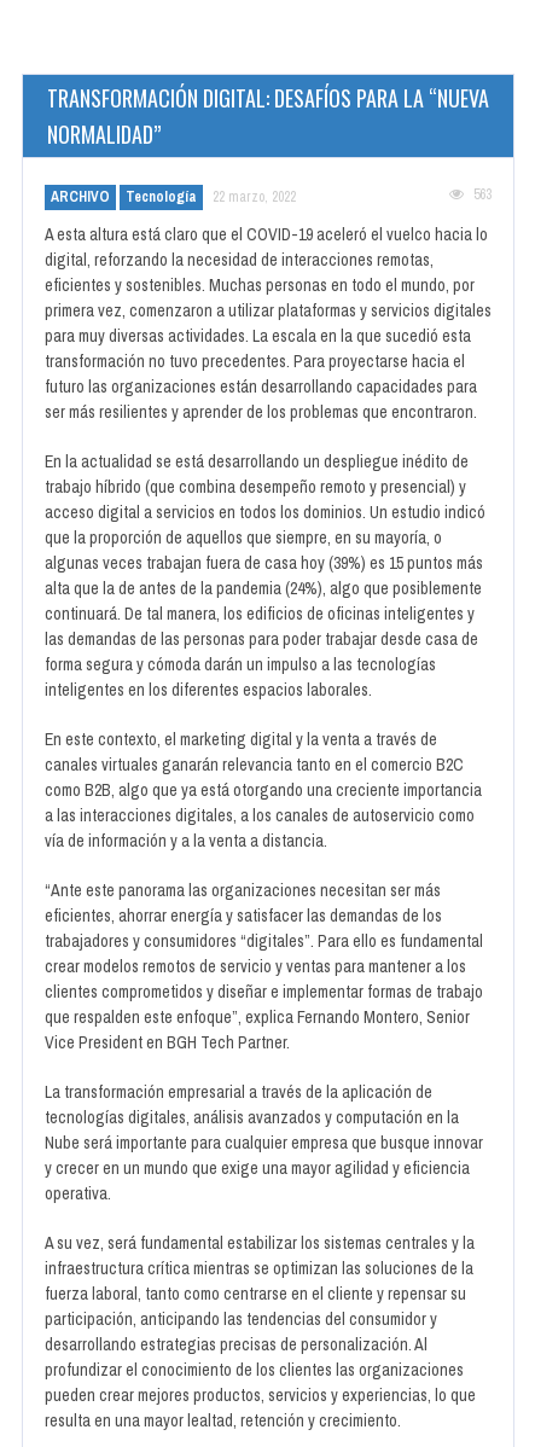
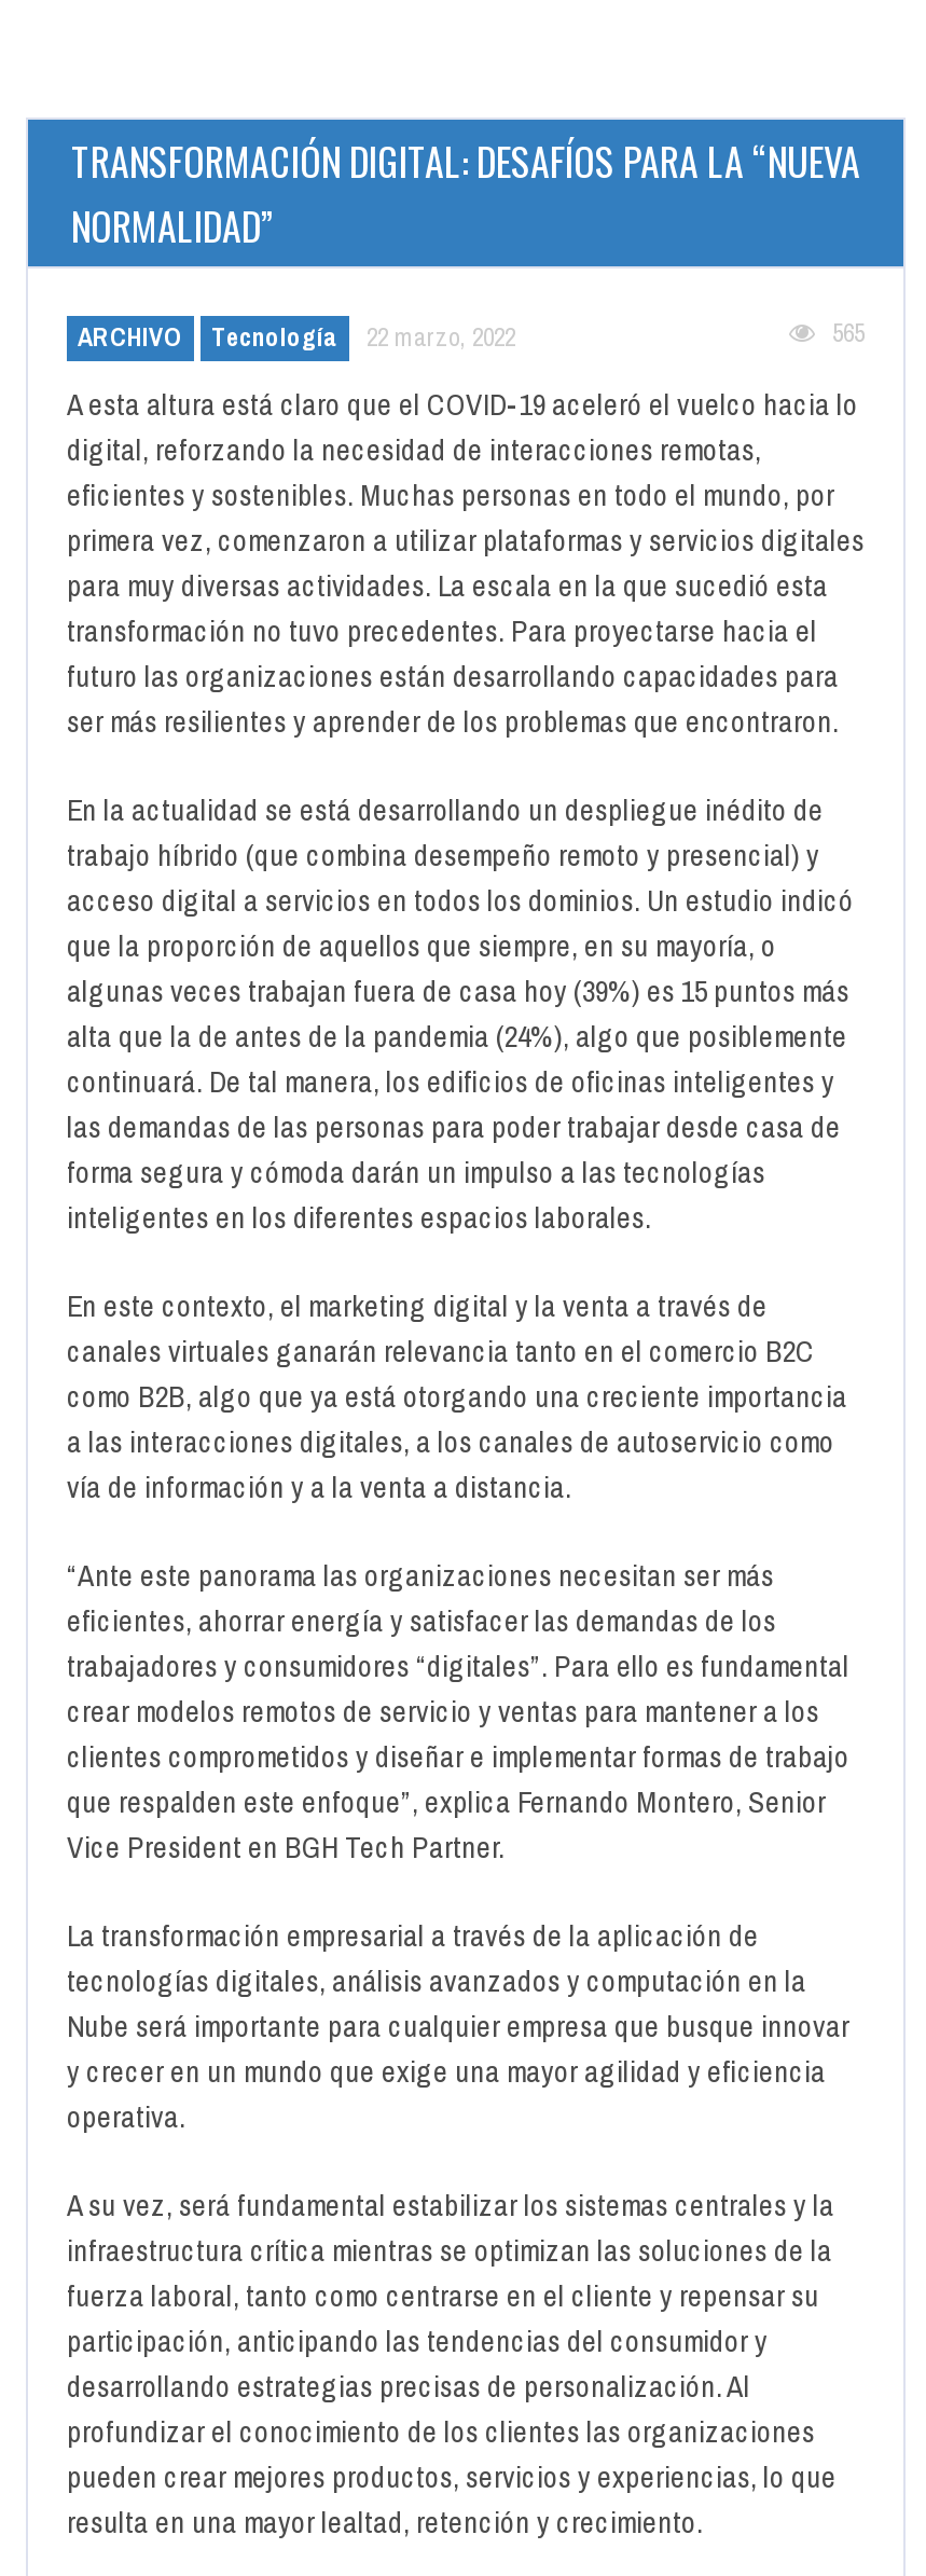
[470,185,492,204] 563 -> [826,316,865,350] 565

